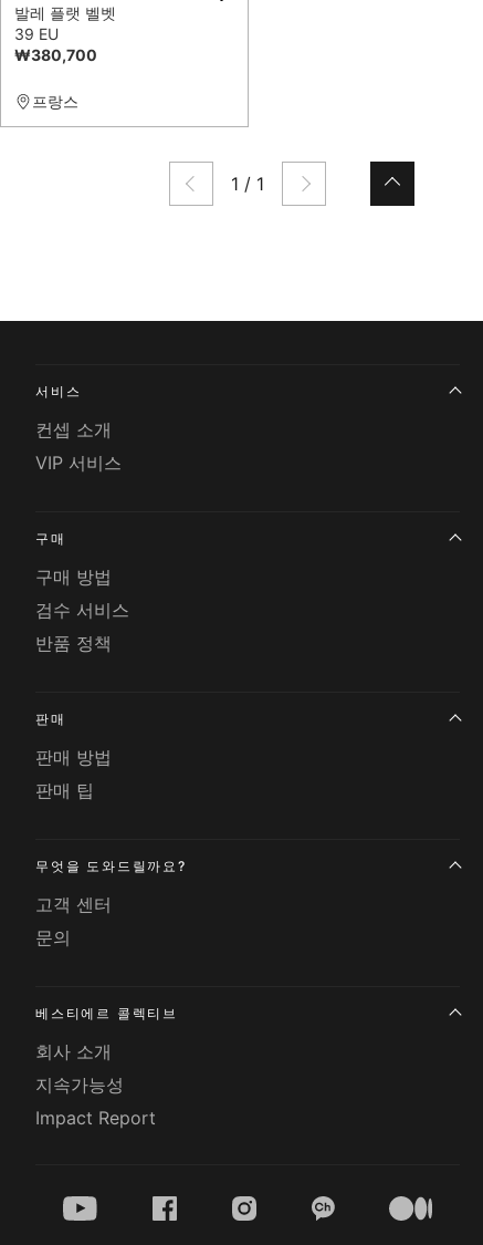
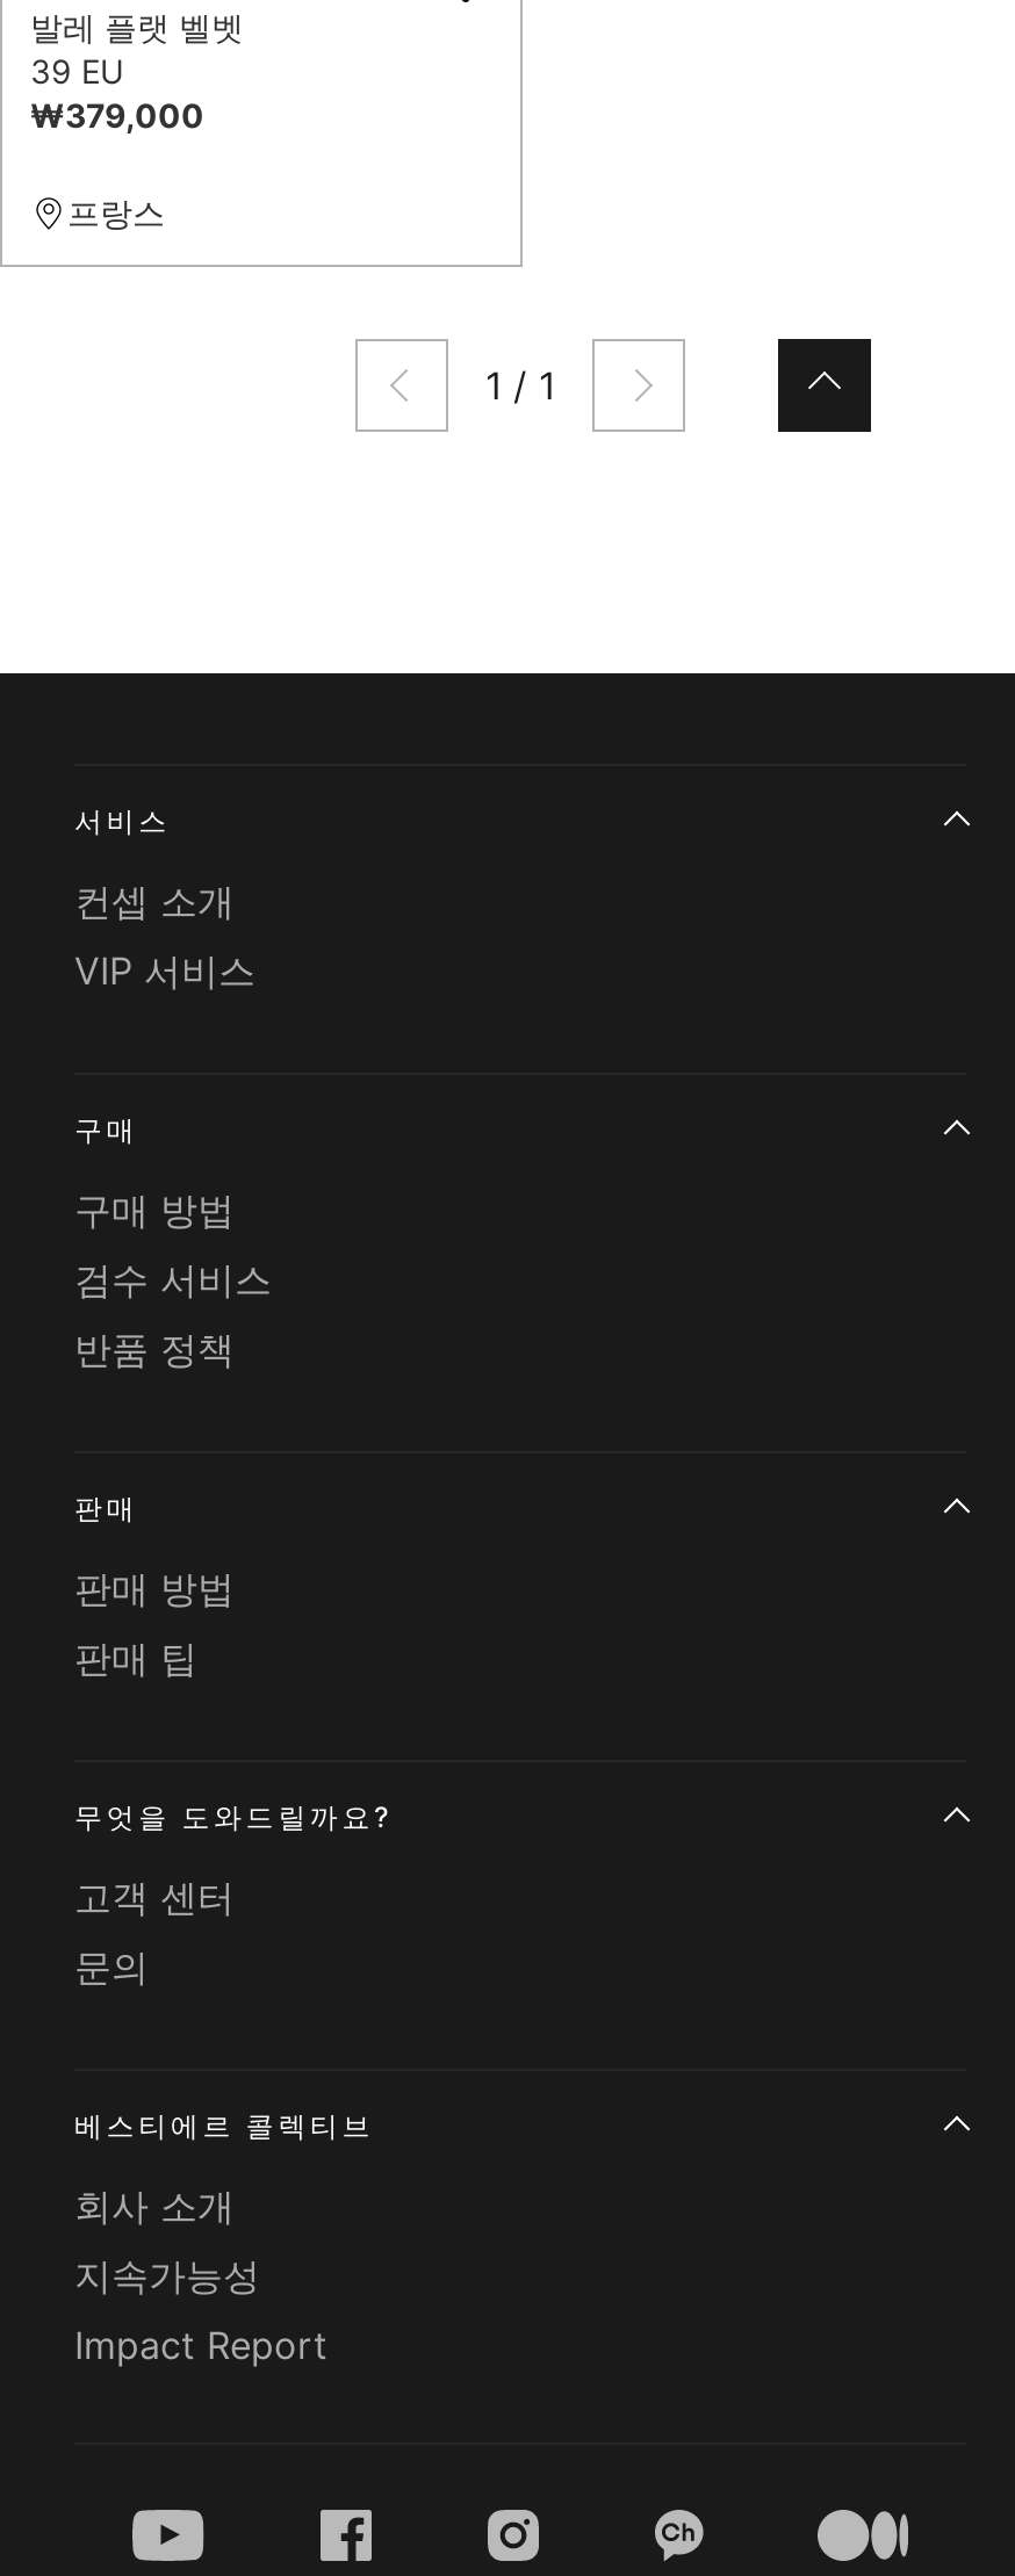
[14,46,97,65] ₩380,700 -> [30,96,204,136] ₩379,000

